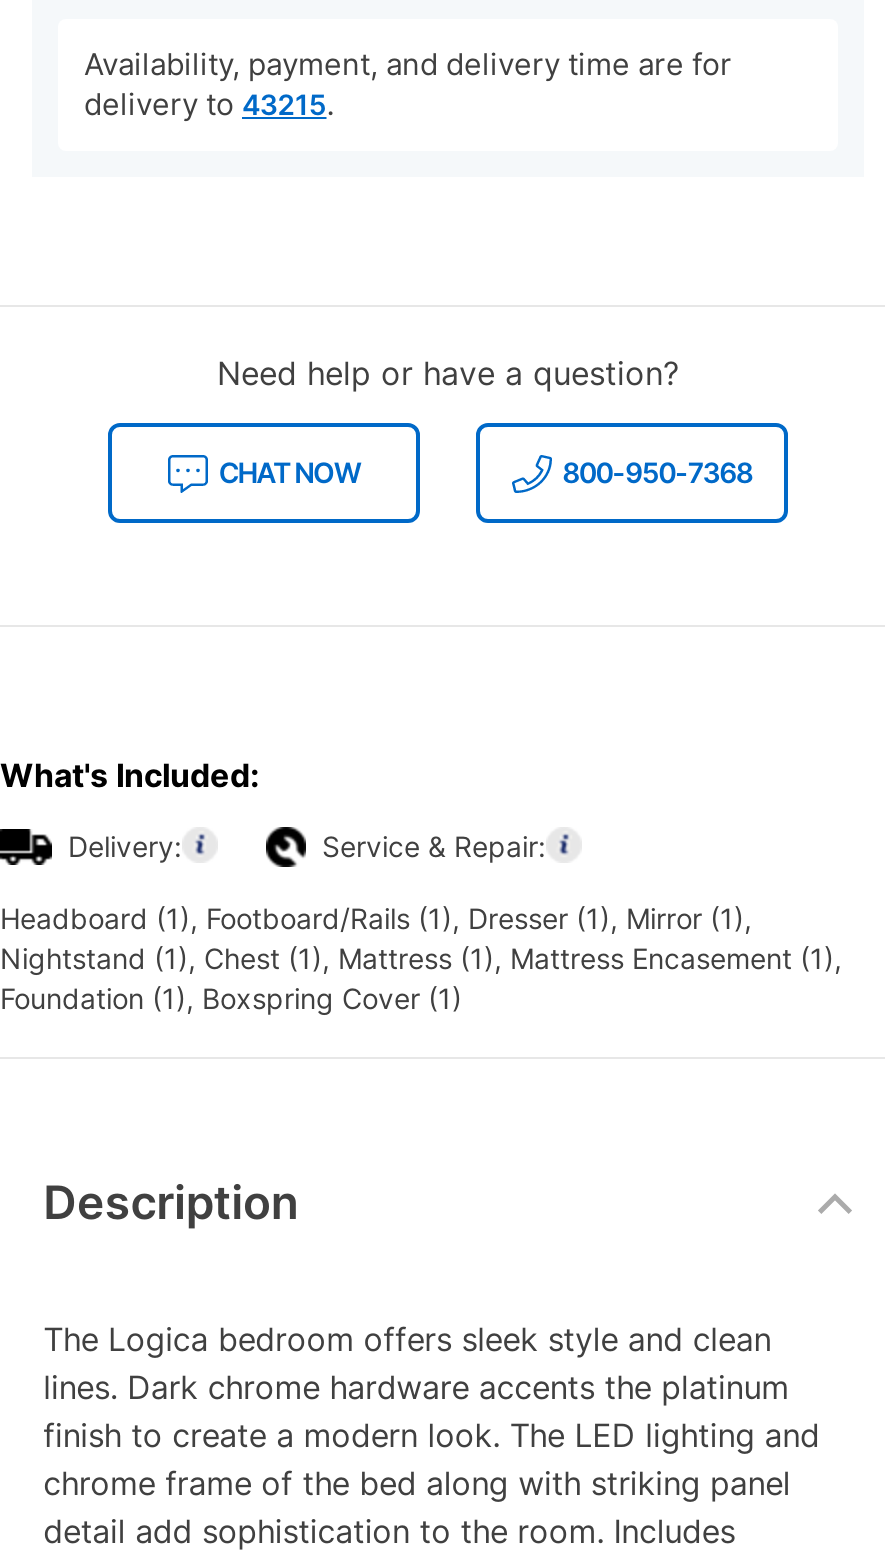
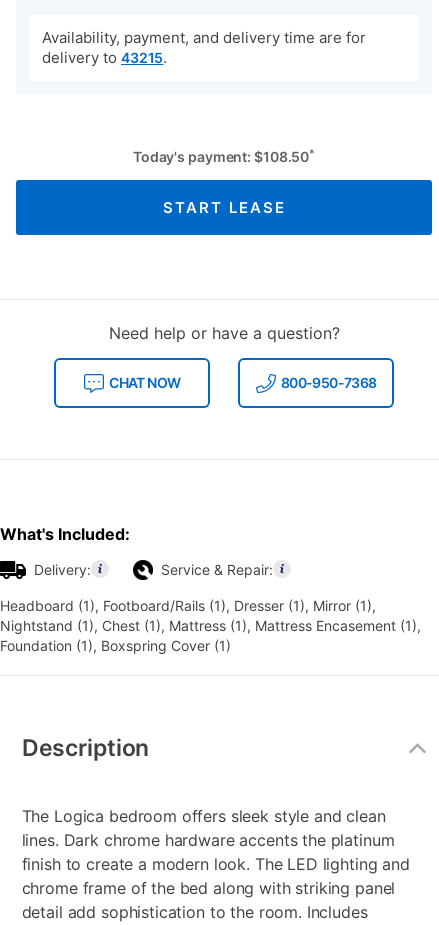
none -> [133,146,315,216] Today's payment: $108.50* | START LEASE

